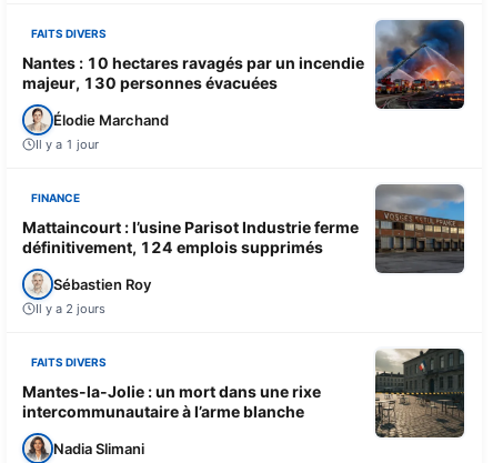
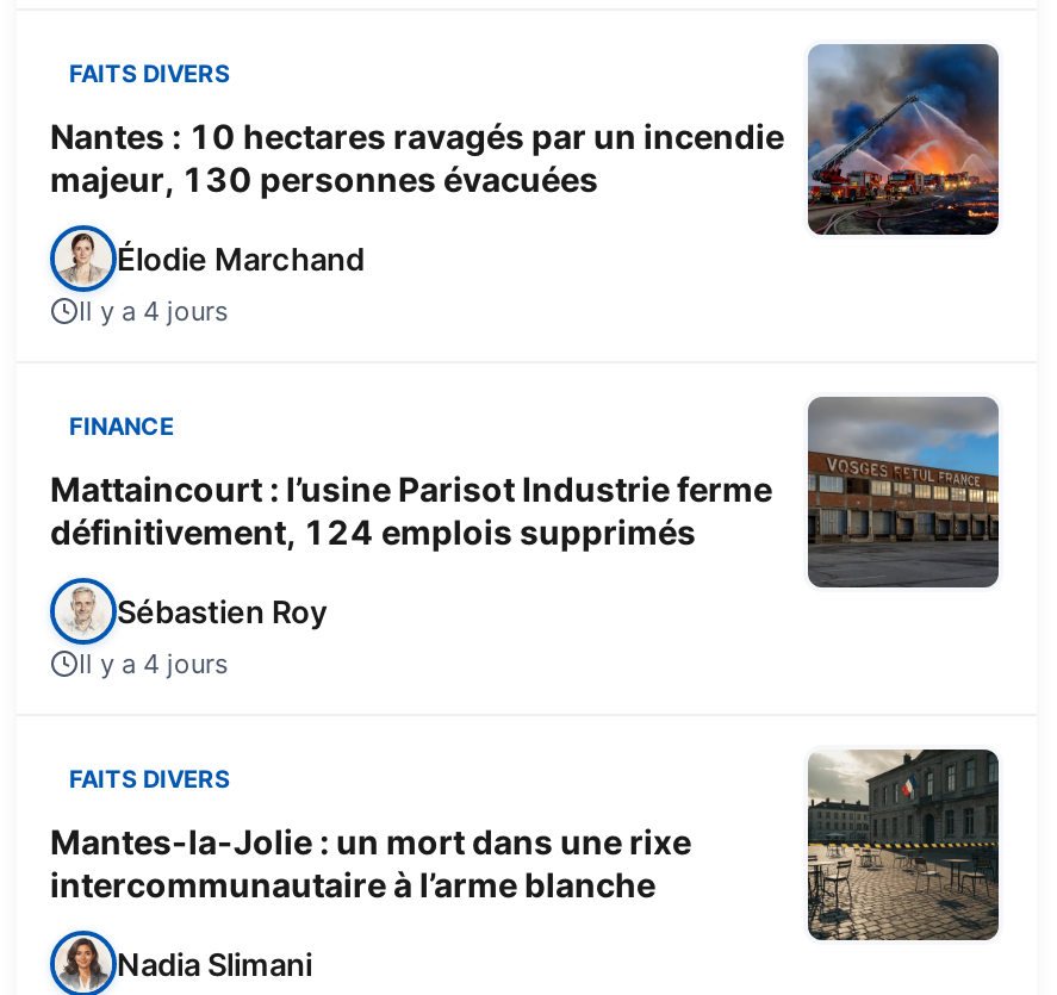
[36,136,99,152] Il y a 1 jour -> [79,293,229,327] Il y a 4 jours
[36,300,105,316] Il y a 2 jours -> [79,646,229,679] Il y a 4 jours

